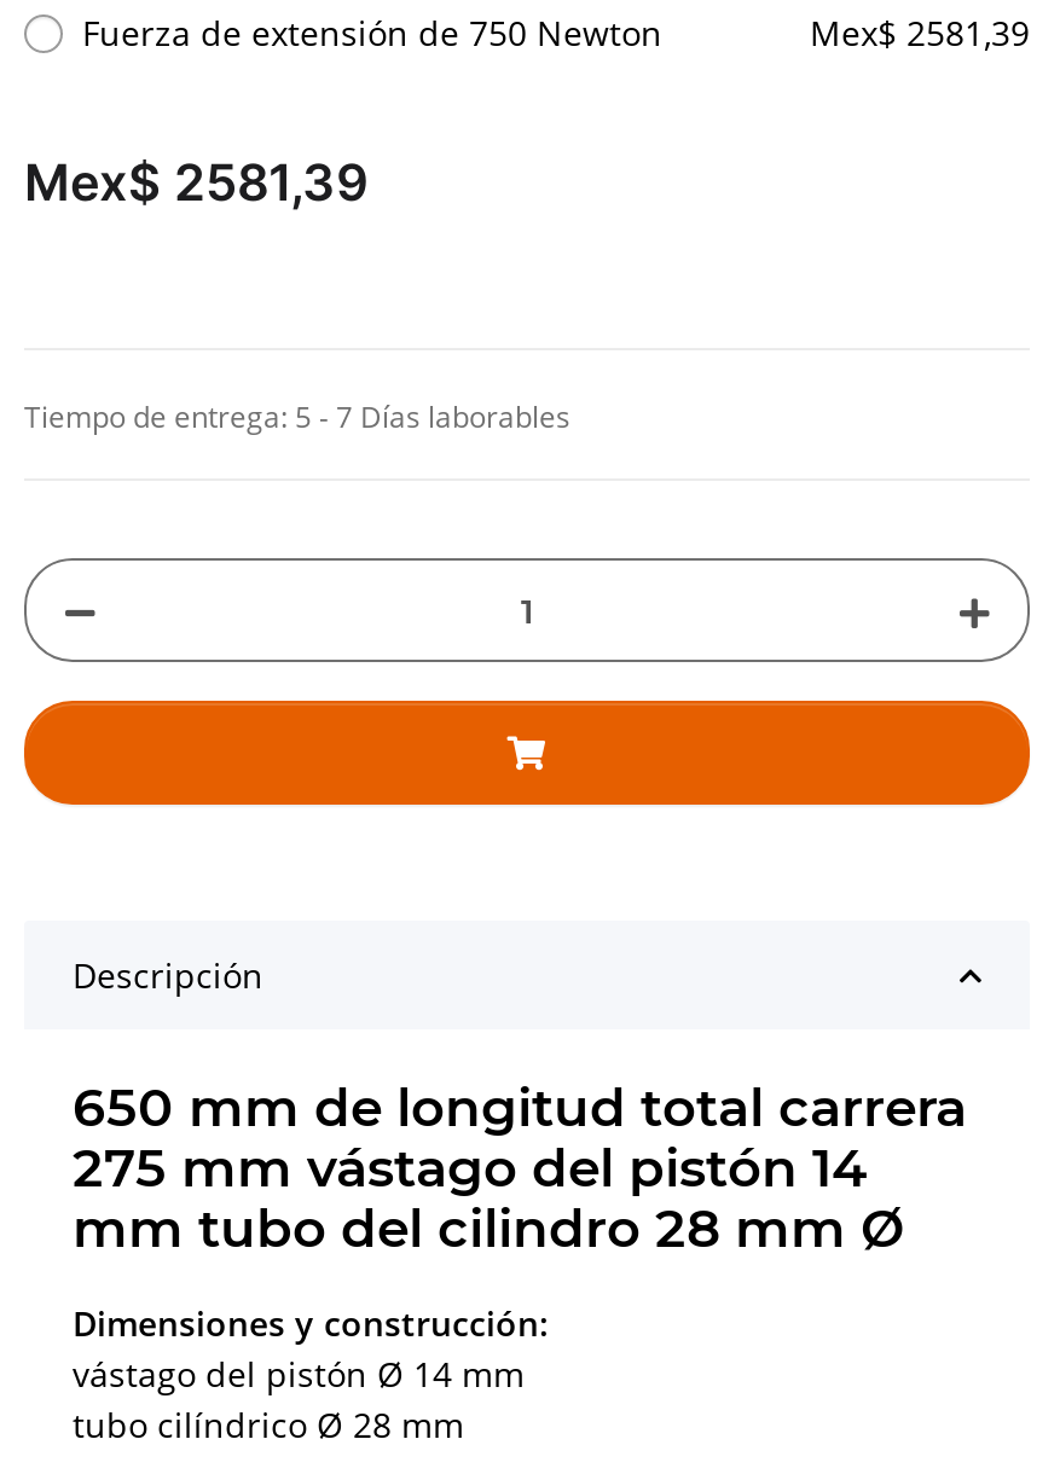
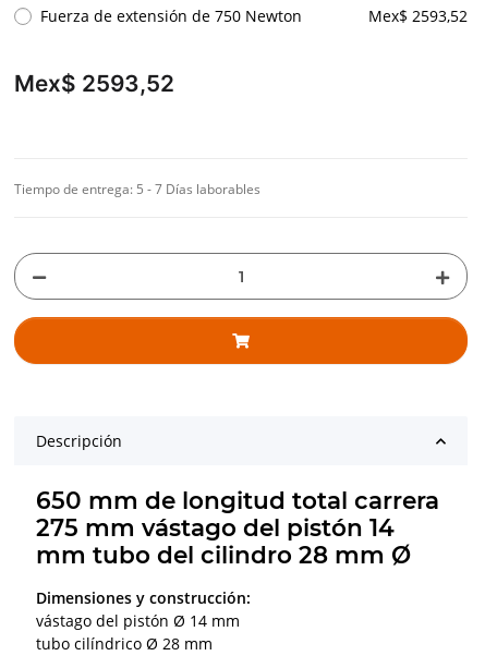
[810,11,1030,57] Mex$ 2581,39 -> [368,6,468,27] Mex$ 2593,52
[24,153,367,214] Mex$ 2581,39 -> [14,70,174,97] Mex$ 2593,52

